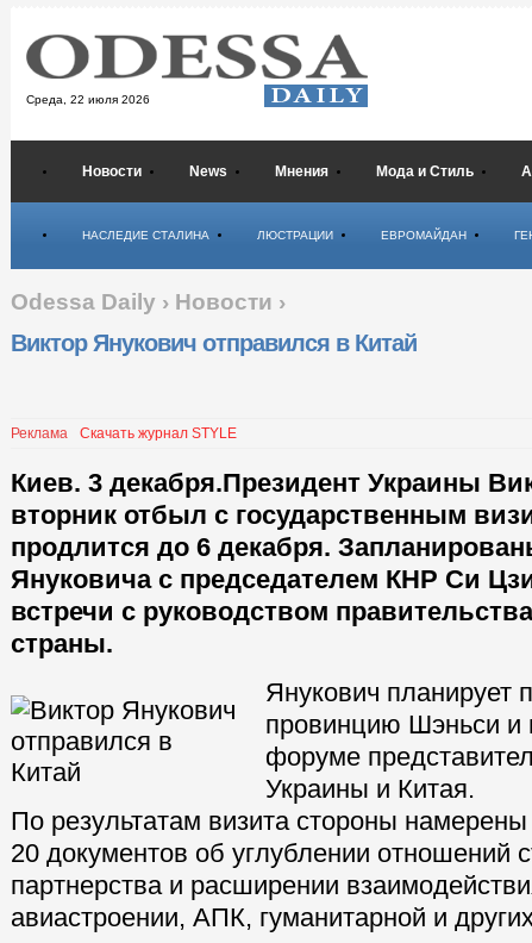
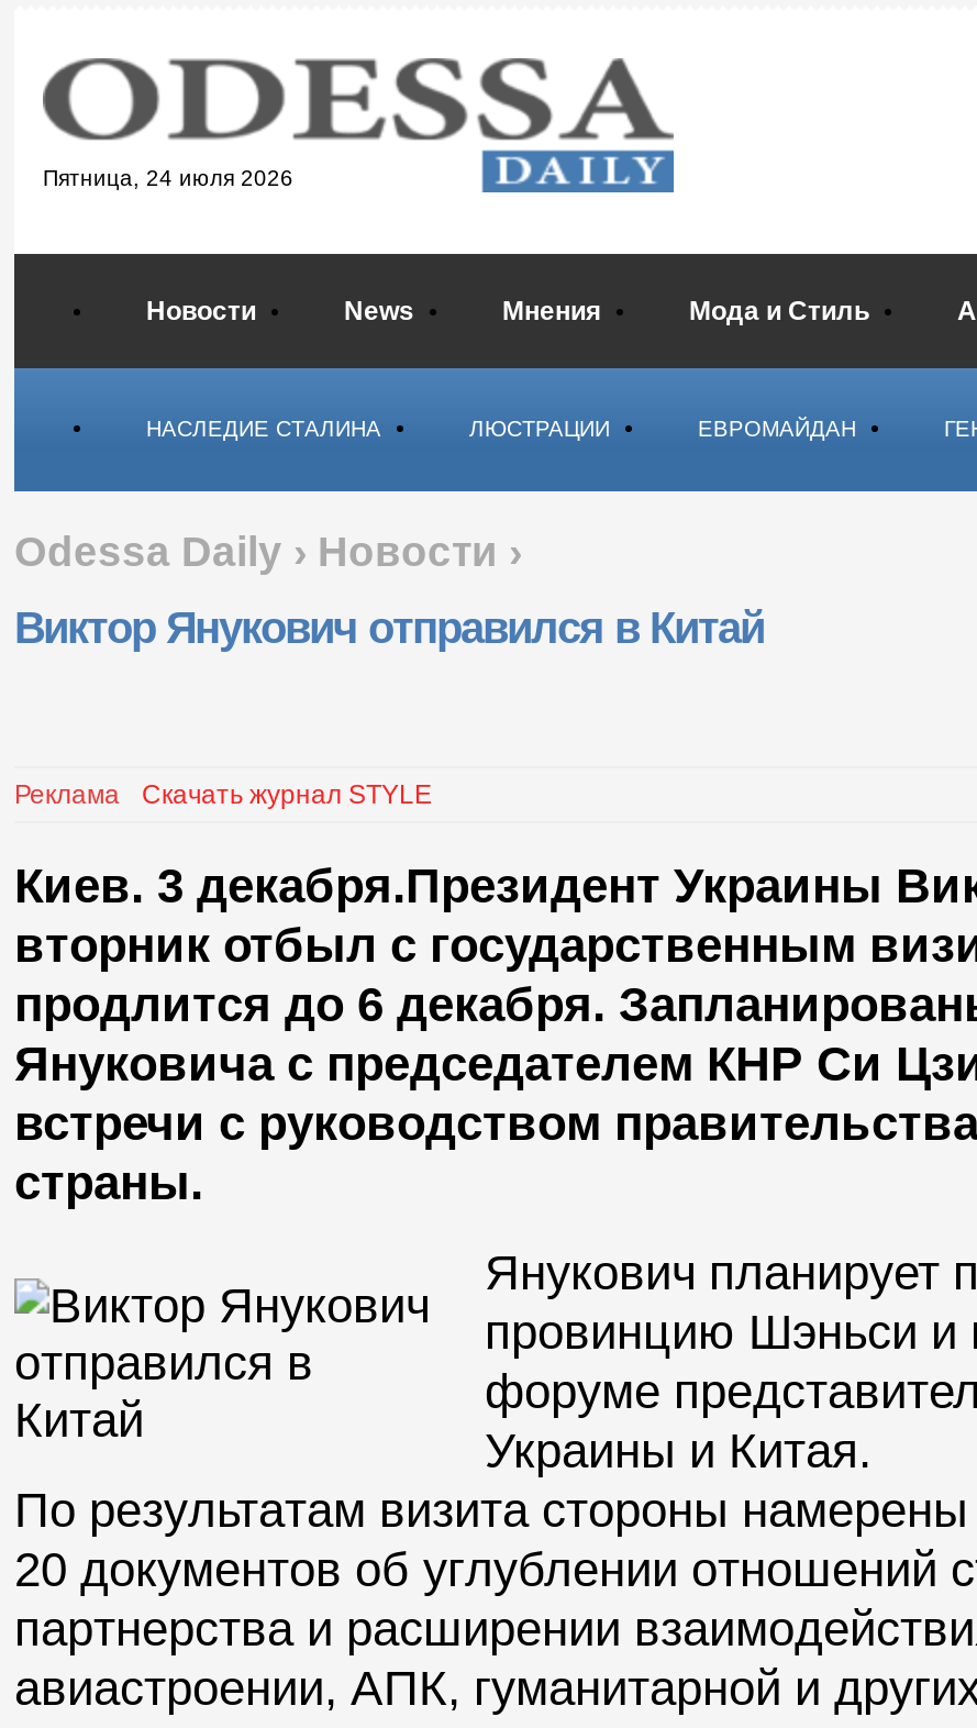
[26,93,150,106] Среда, 22 июля 2026 -> [43,166,293,190] Пятница, 24 июля 2026

